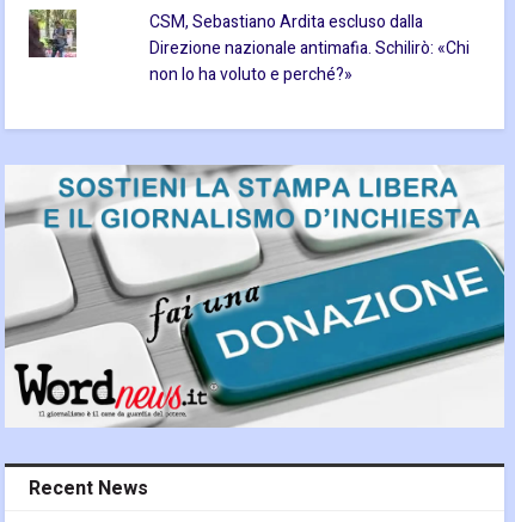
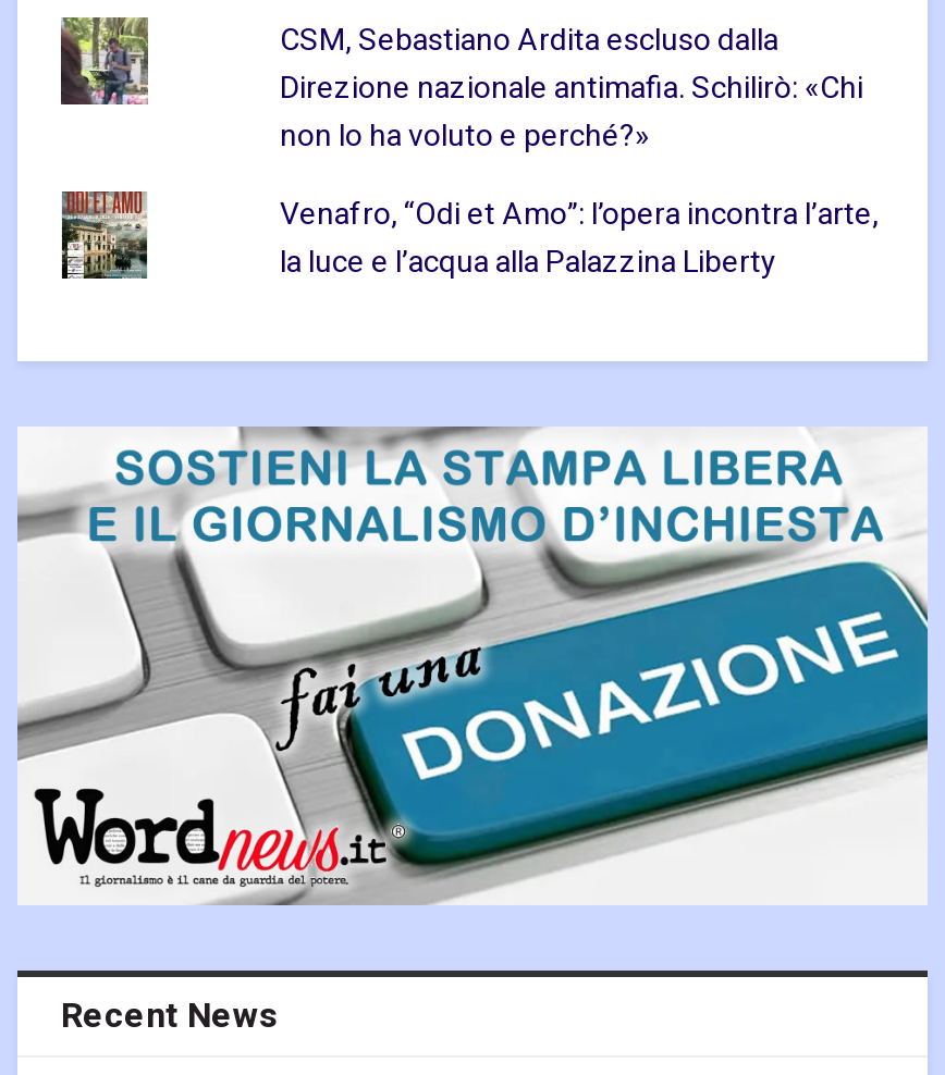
none -> [59,189,150,281] [image]
none -> [280,192,879,286] Venafro, “Odi et Amo”: l’opera incontra l’arte, | la luce e l’acqua alla Palazzina Liberty

